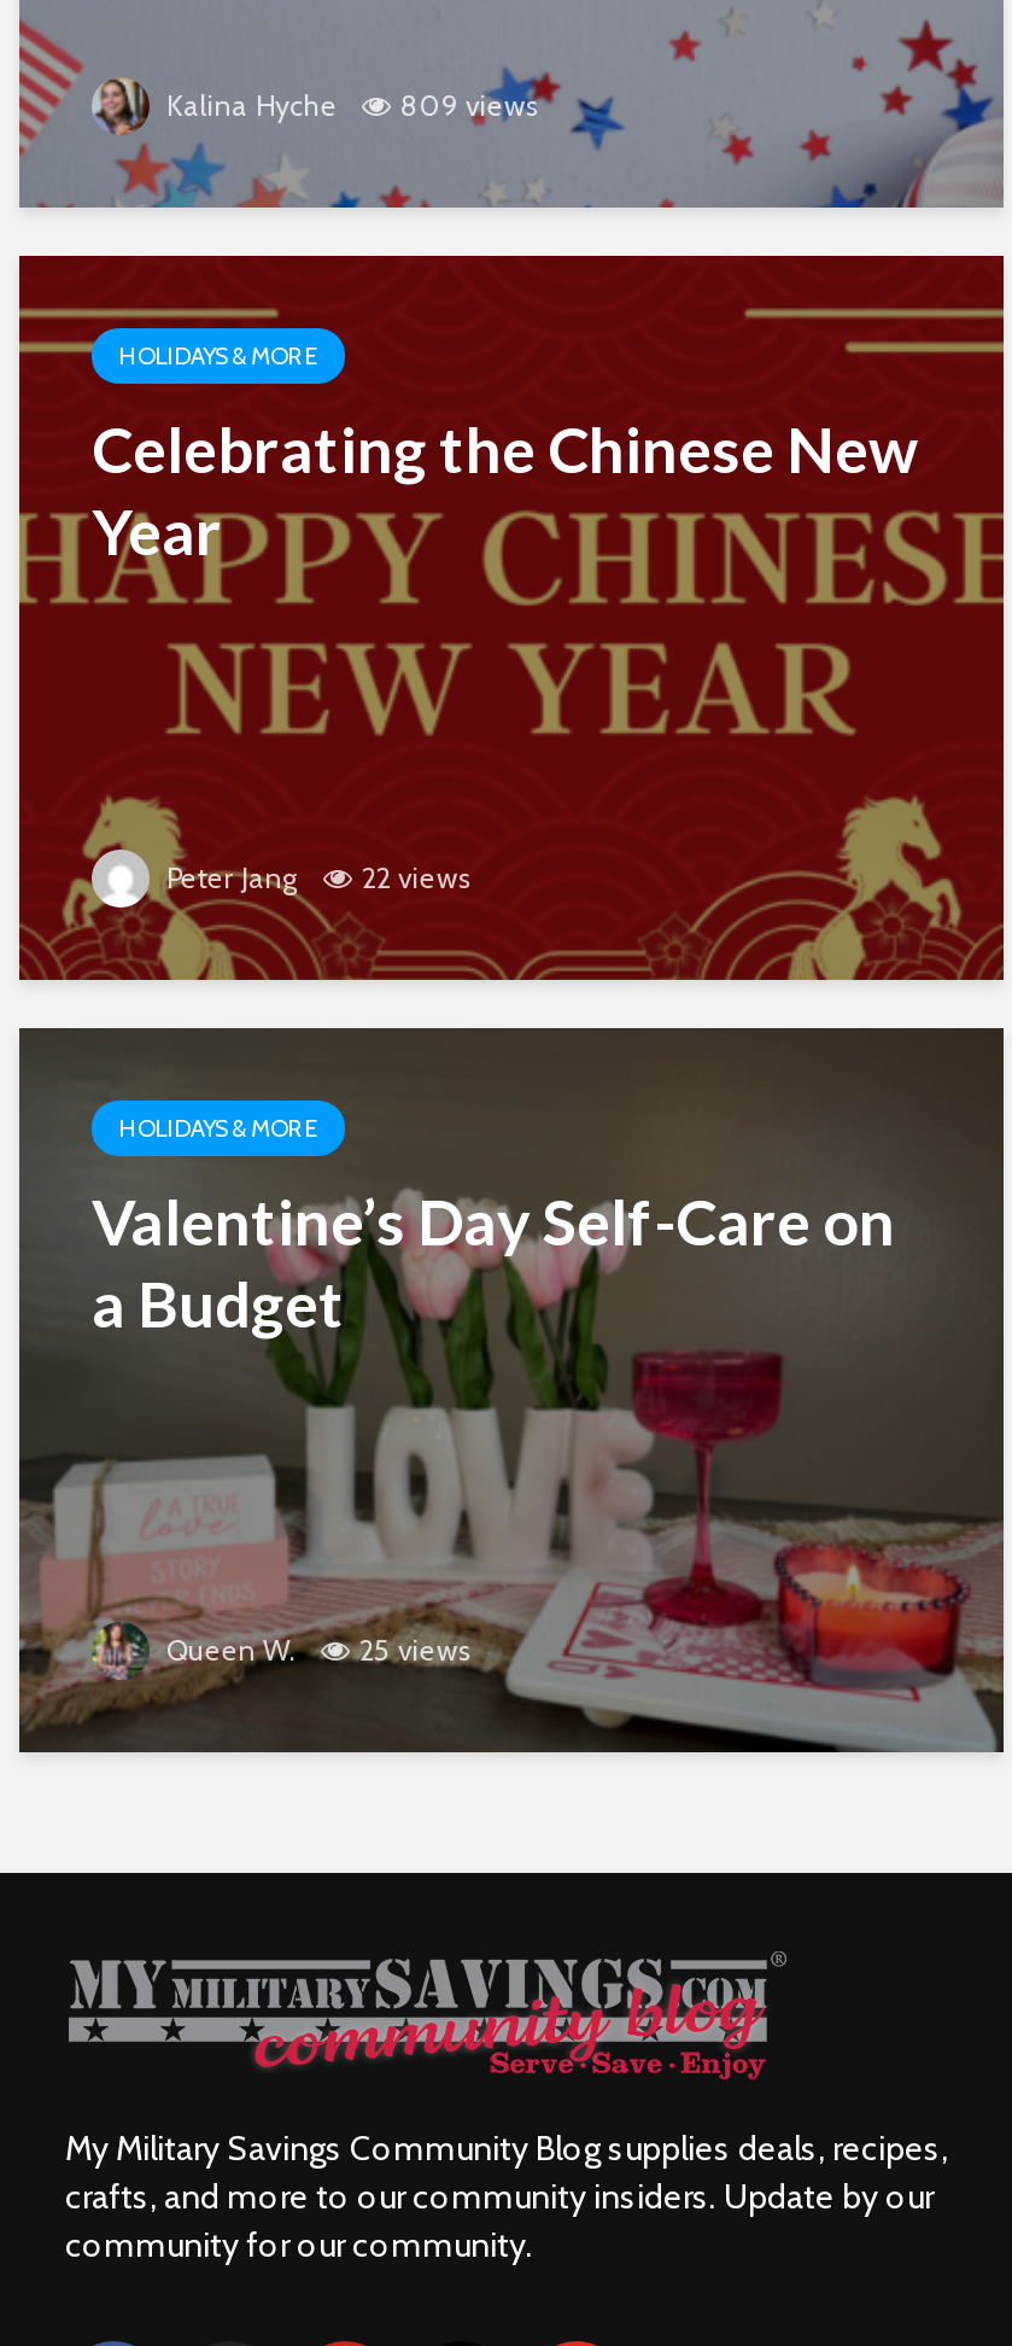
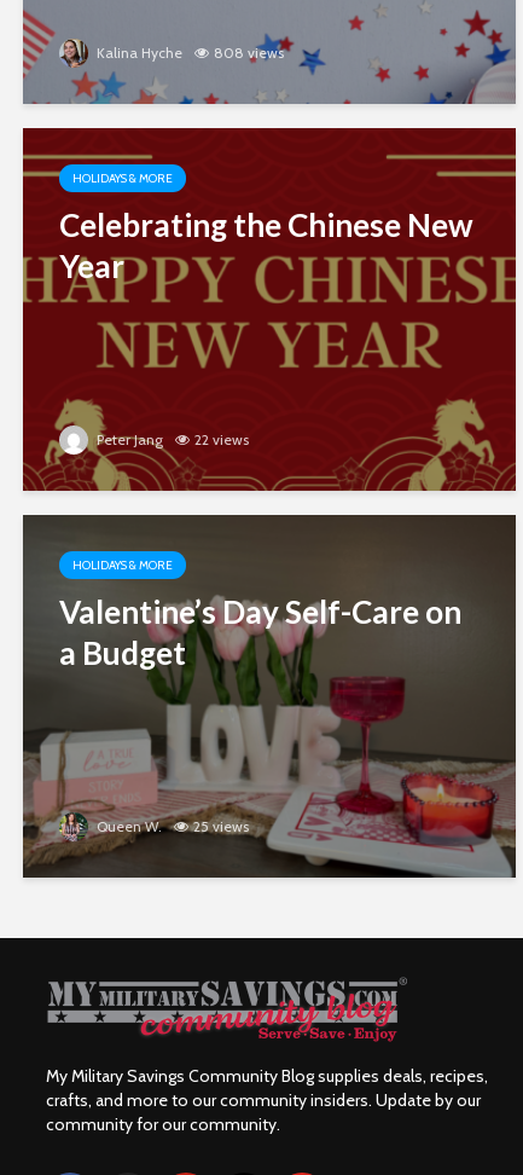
[159,87,538,123] Kalina Hyche 809 views -> [93,44,284,62] Kalina Hyche 808 views

